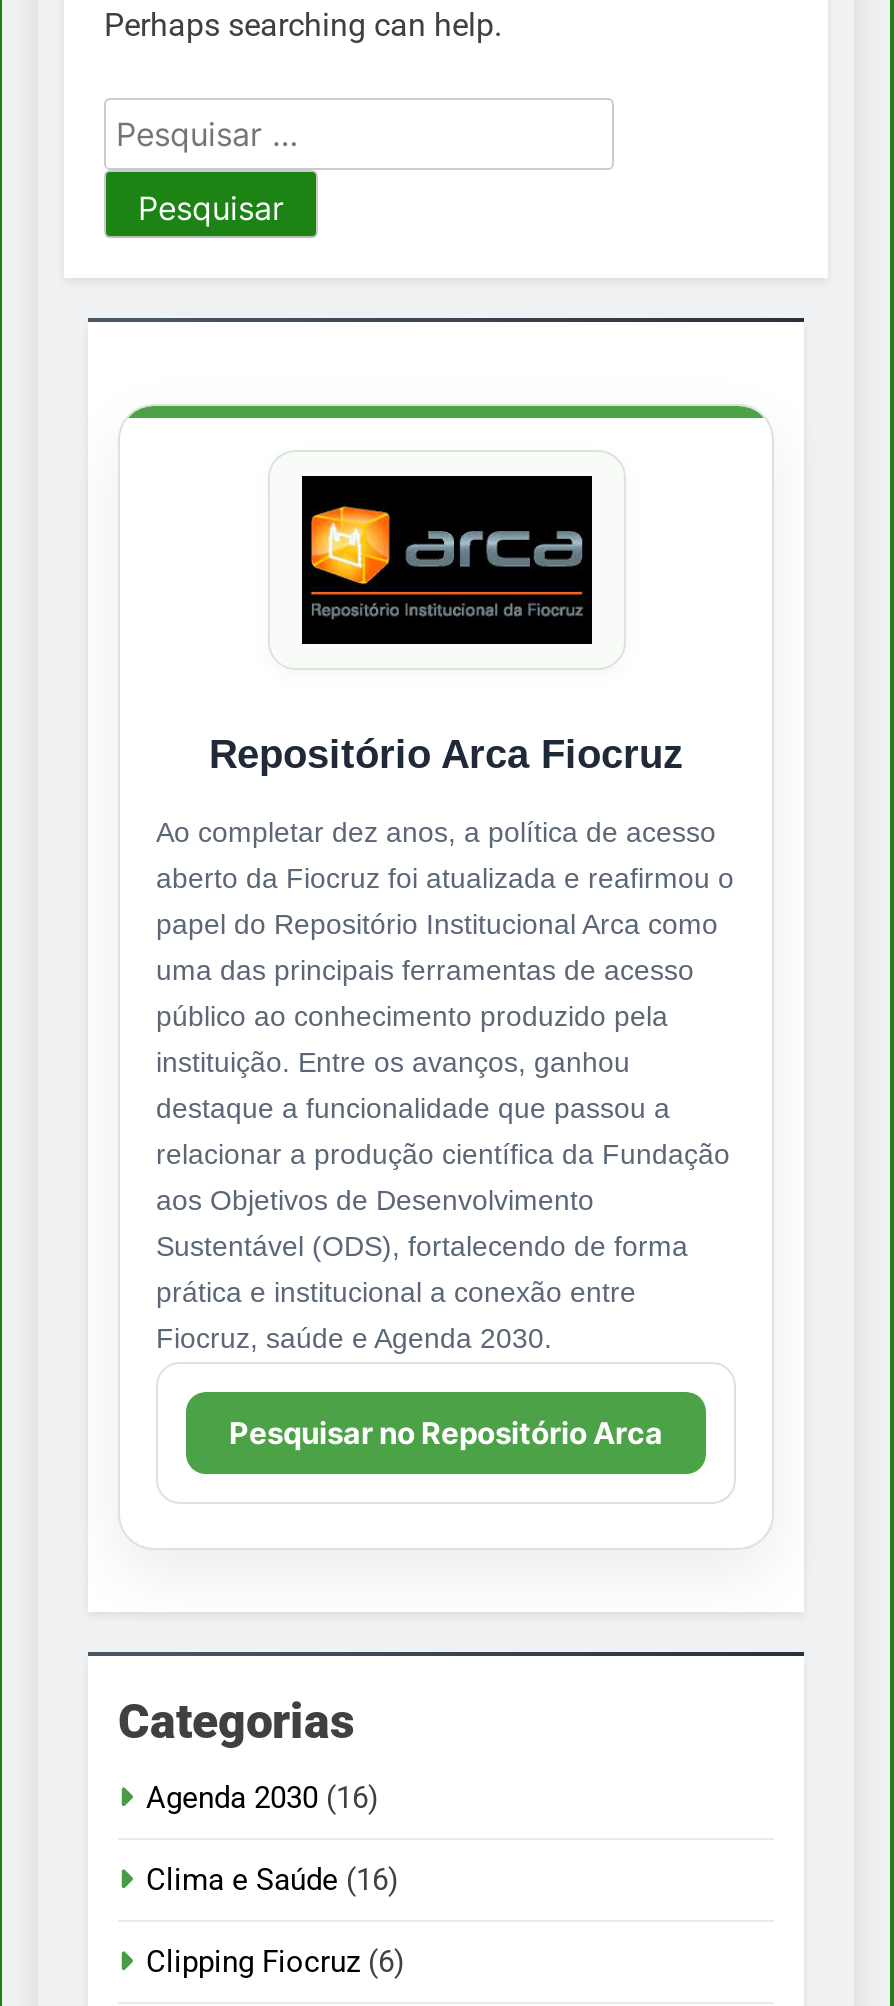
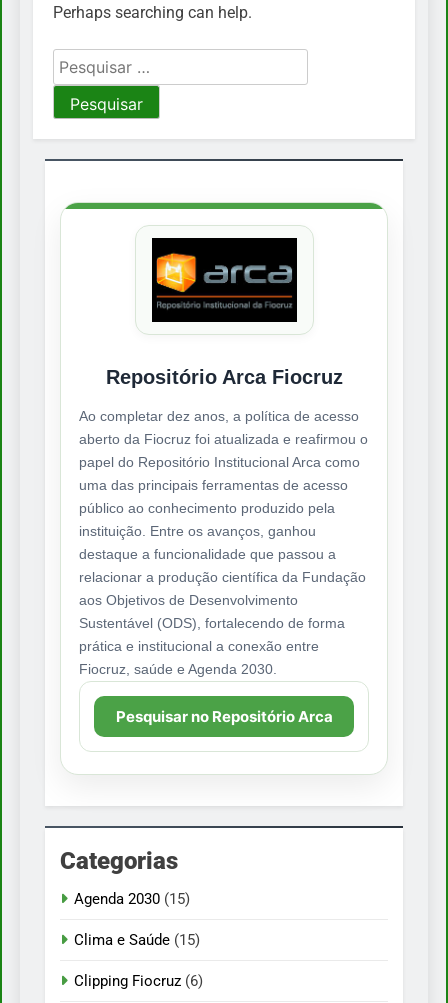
[146,1781,378,1817] Agenda 2030 (16) -> [74,890,190,908] Agenda 2030 (15)
[146,1863,398,1899] Clima e Saúde (16) -> [74,931,200,949] Clima e Saúde (15)

